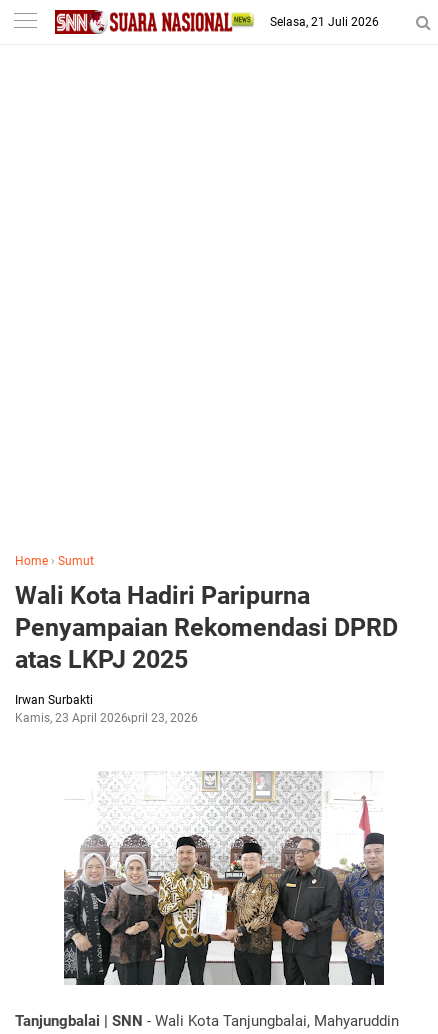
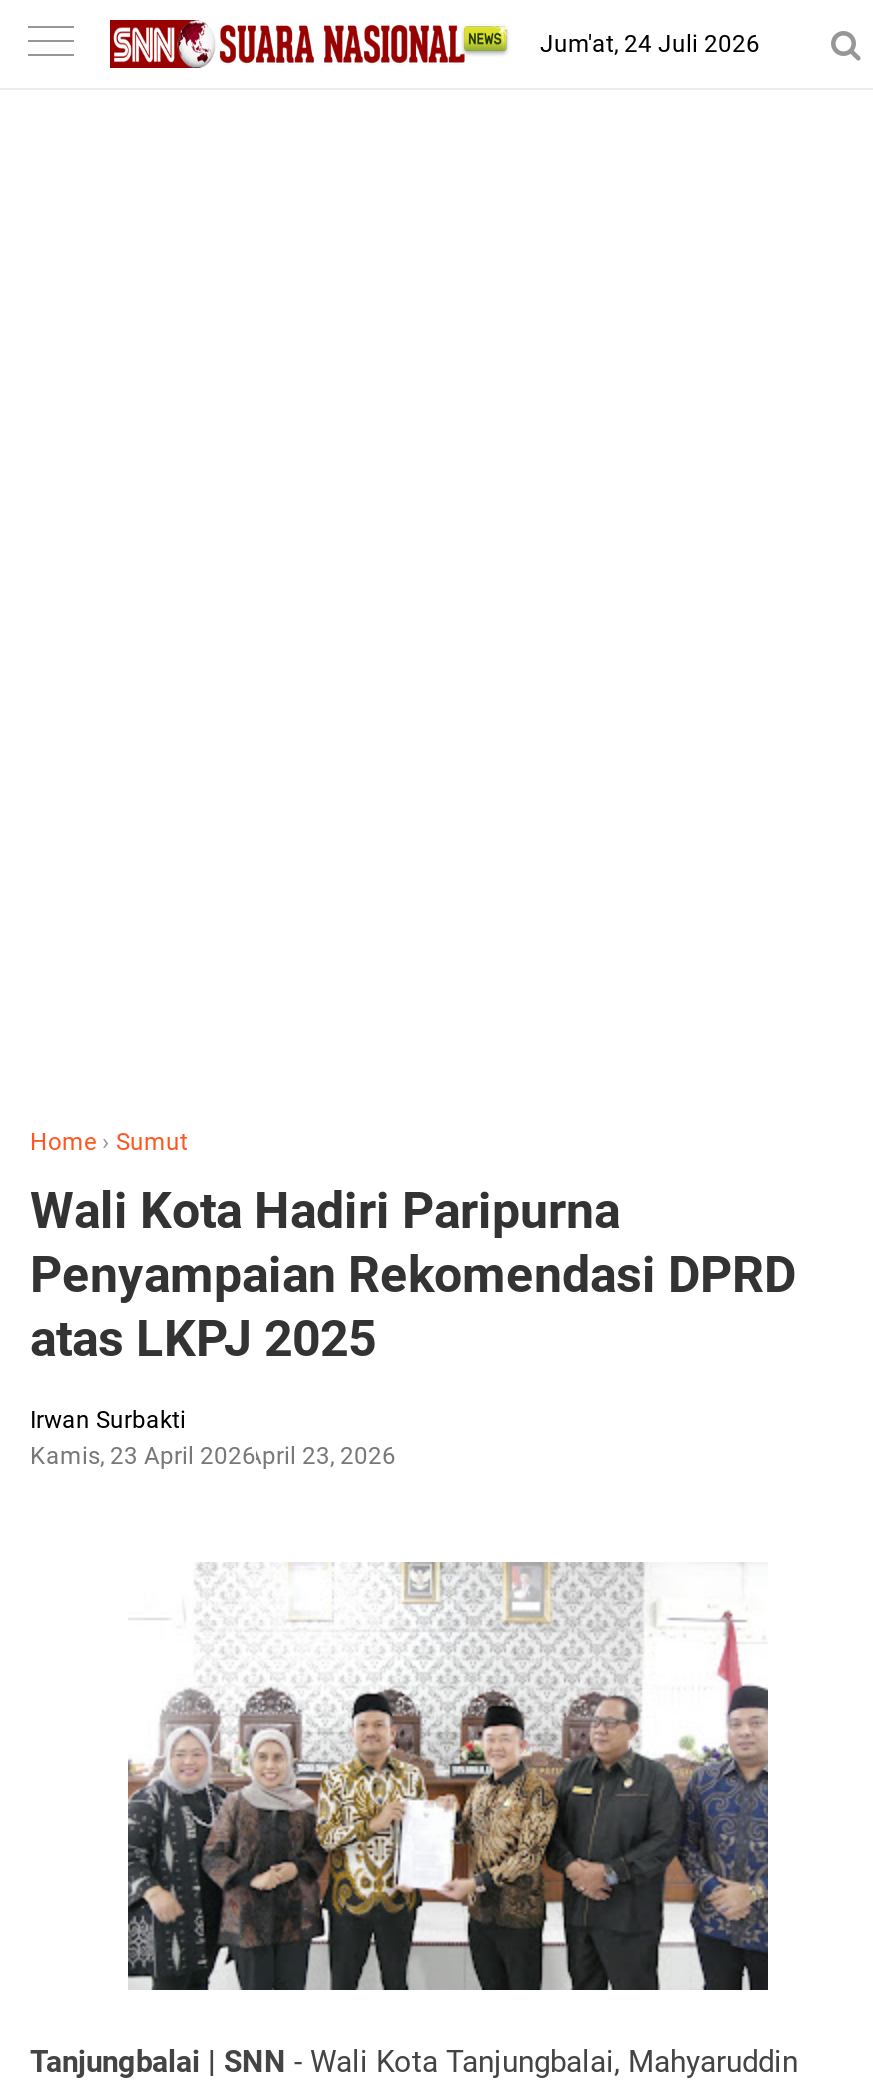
[270,15,379,29] Selasa, 21 Juli 2026 -> [540,30,760,58] Jum'at, 24 Juli 2026

